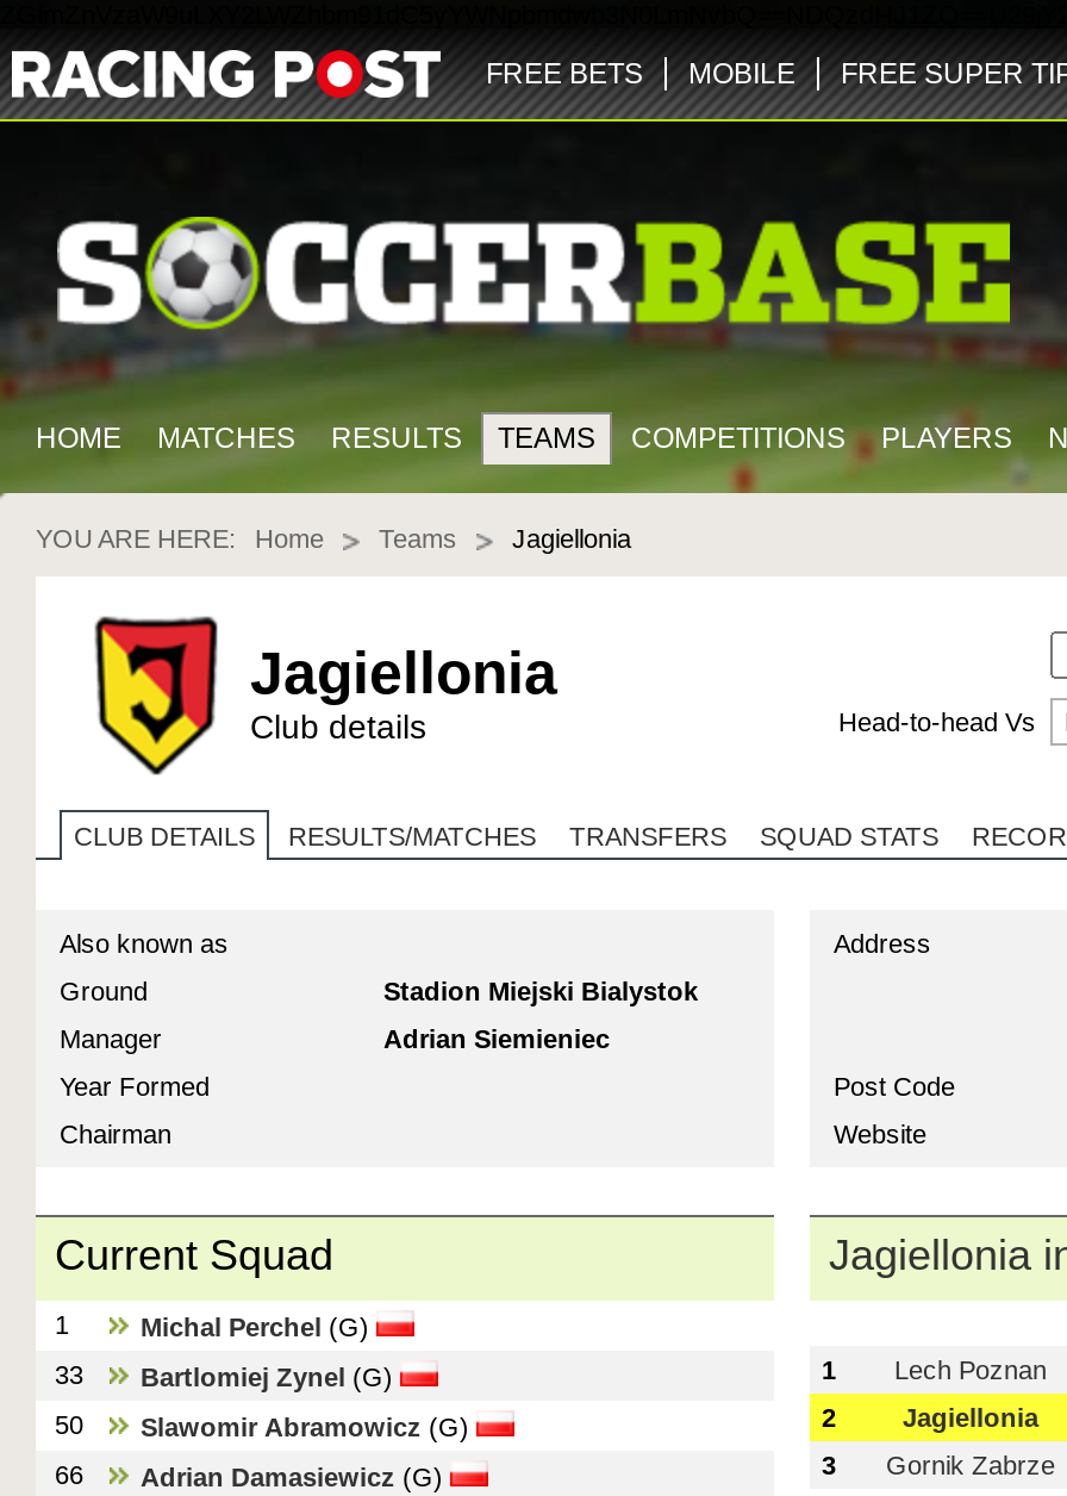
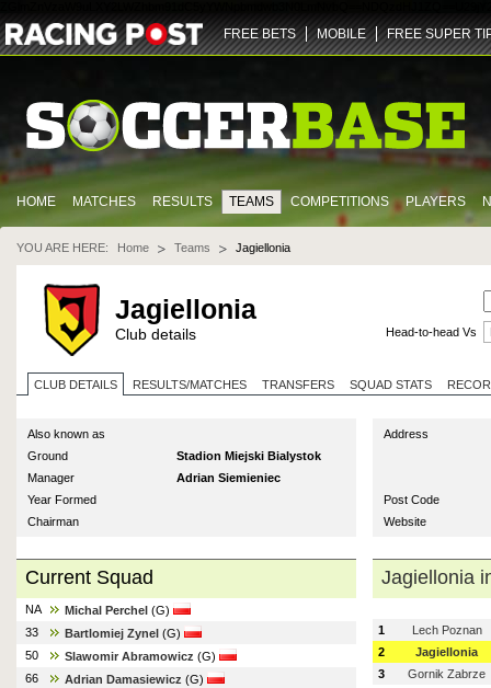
[55,1310,69,1339] 1 -> [25,603,42,616] NA

